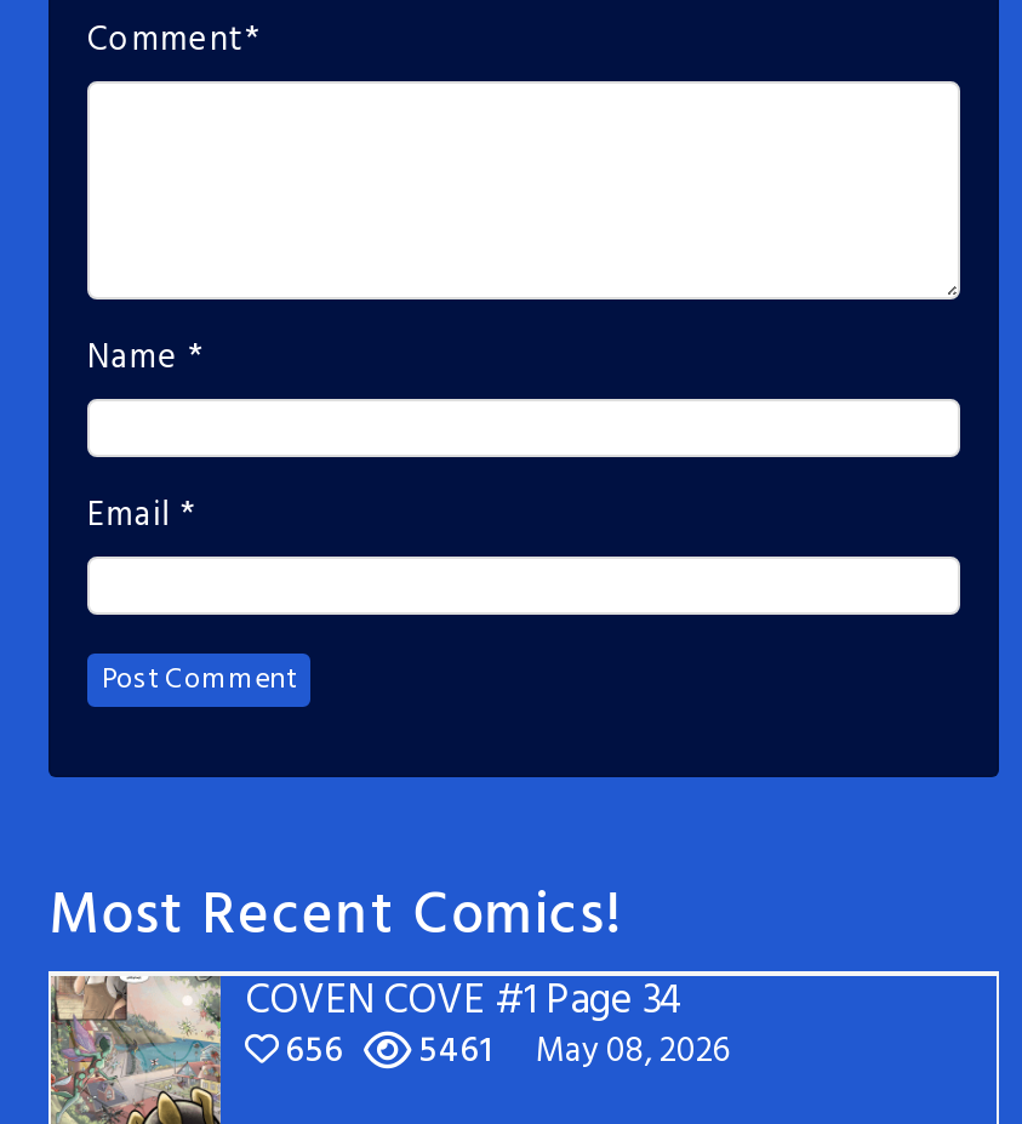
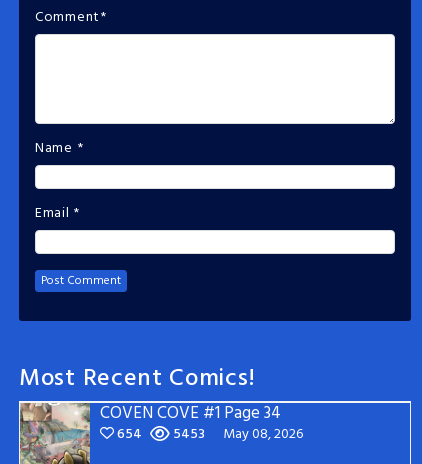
[279,1026,344,1082] 656 -> [114,423,142,446] 654
[412,1026,492,1082] 5461 -> [170,423,205,446] 5453

